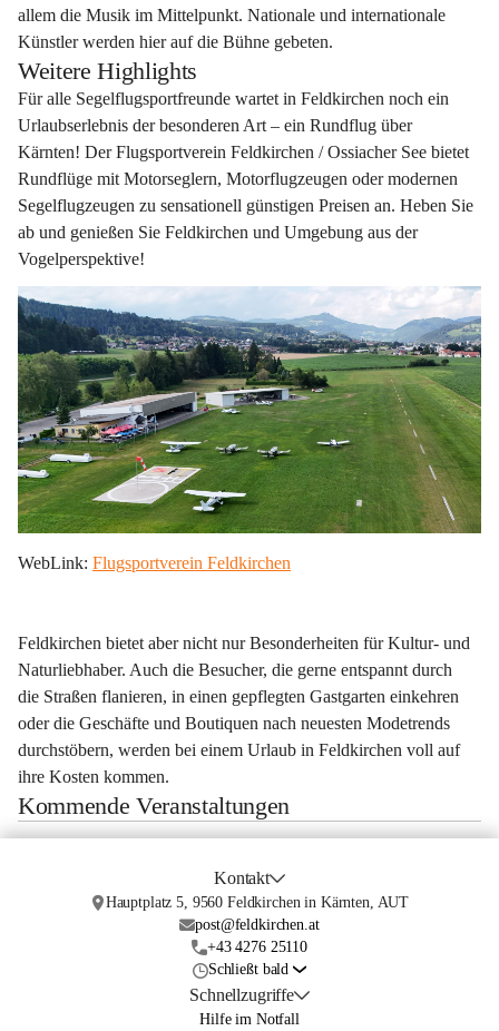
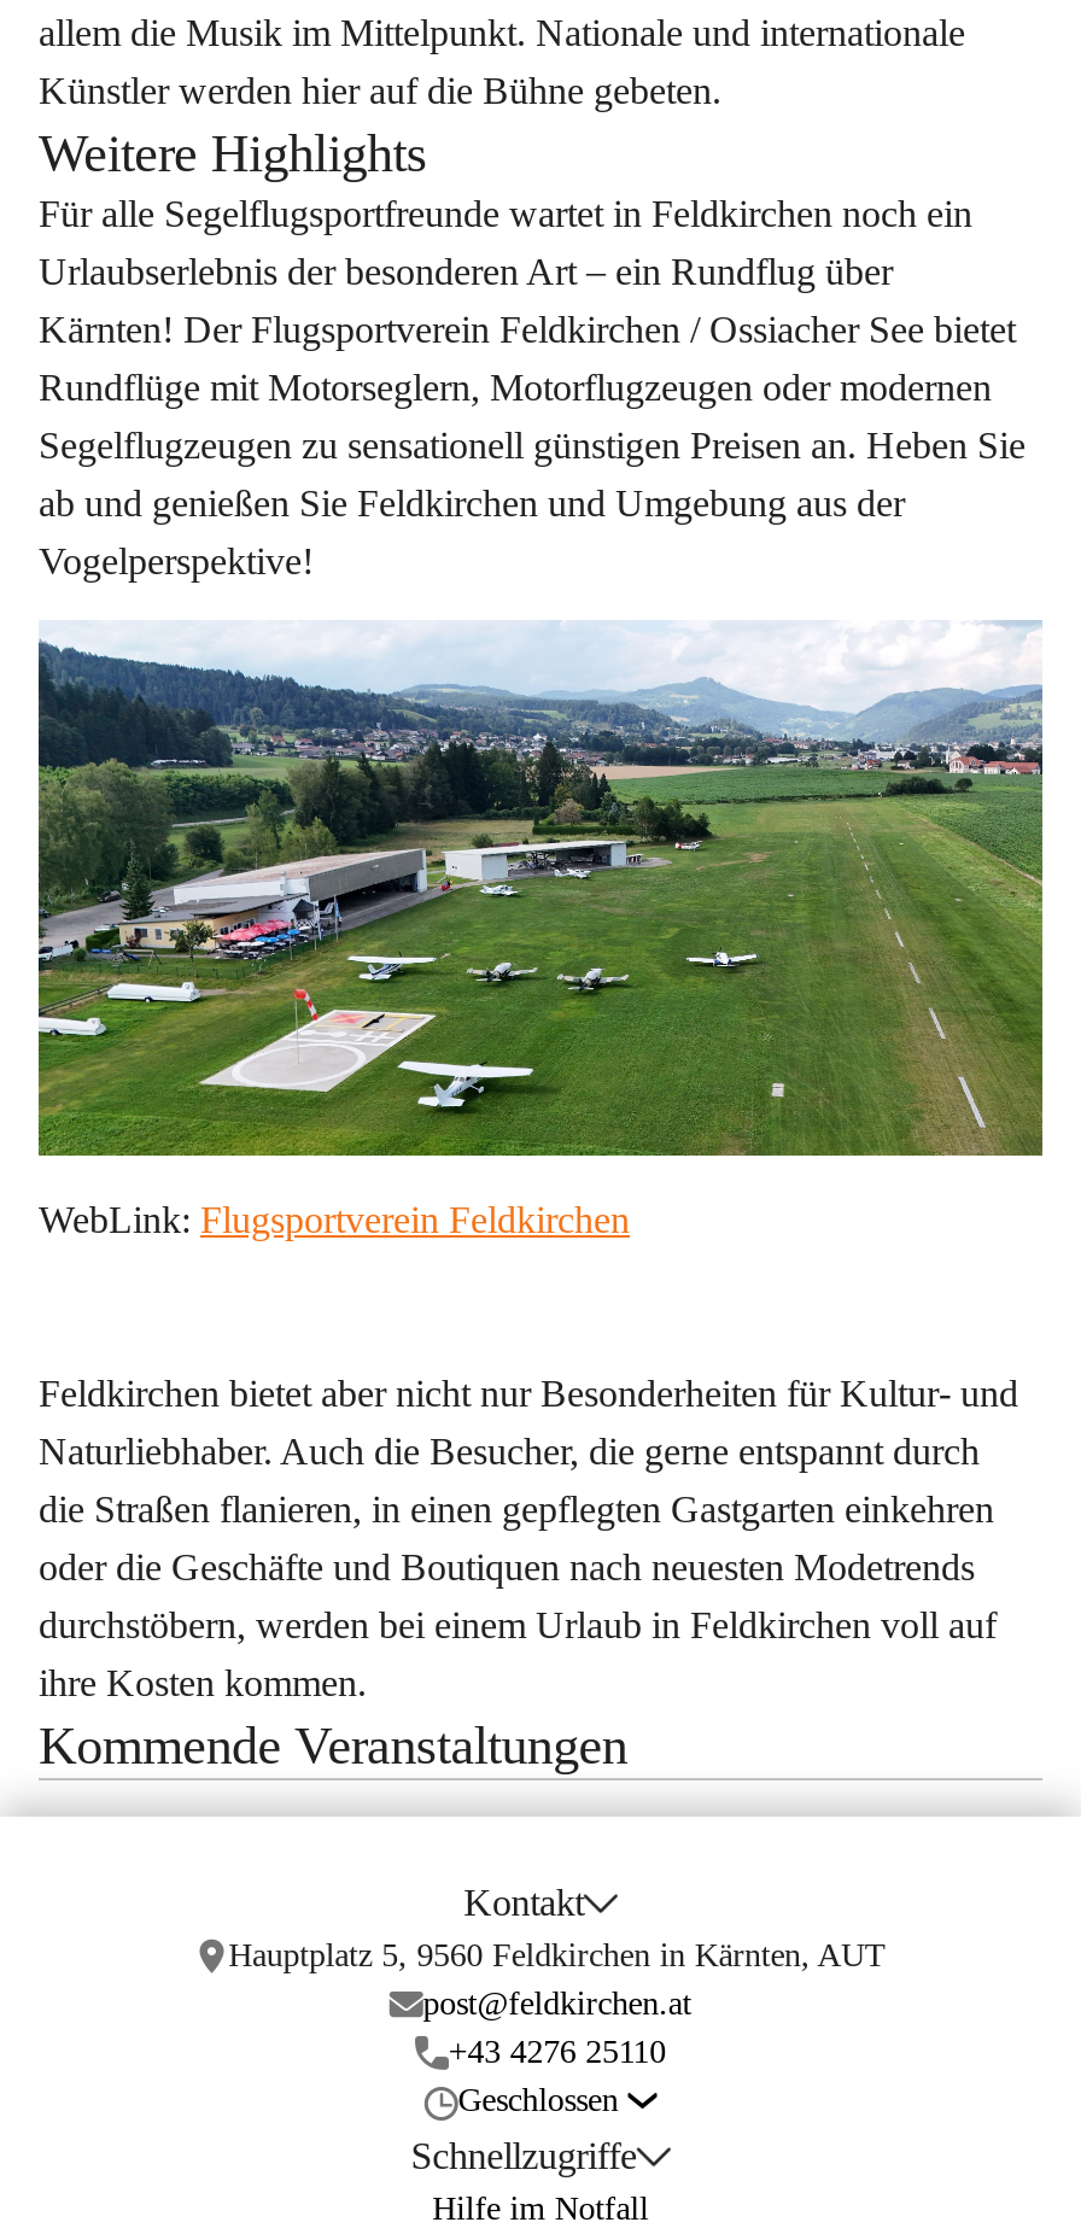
[208,961,289,978] Schließt bald -> [458,2082,618,2118] Geschlossen

